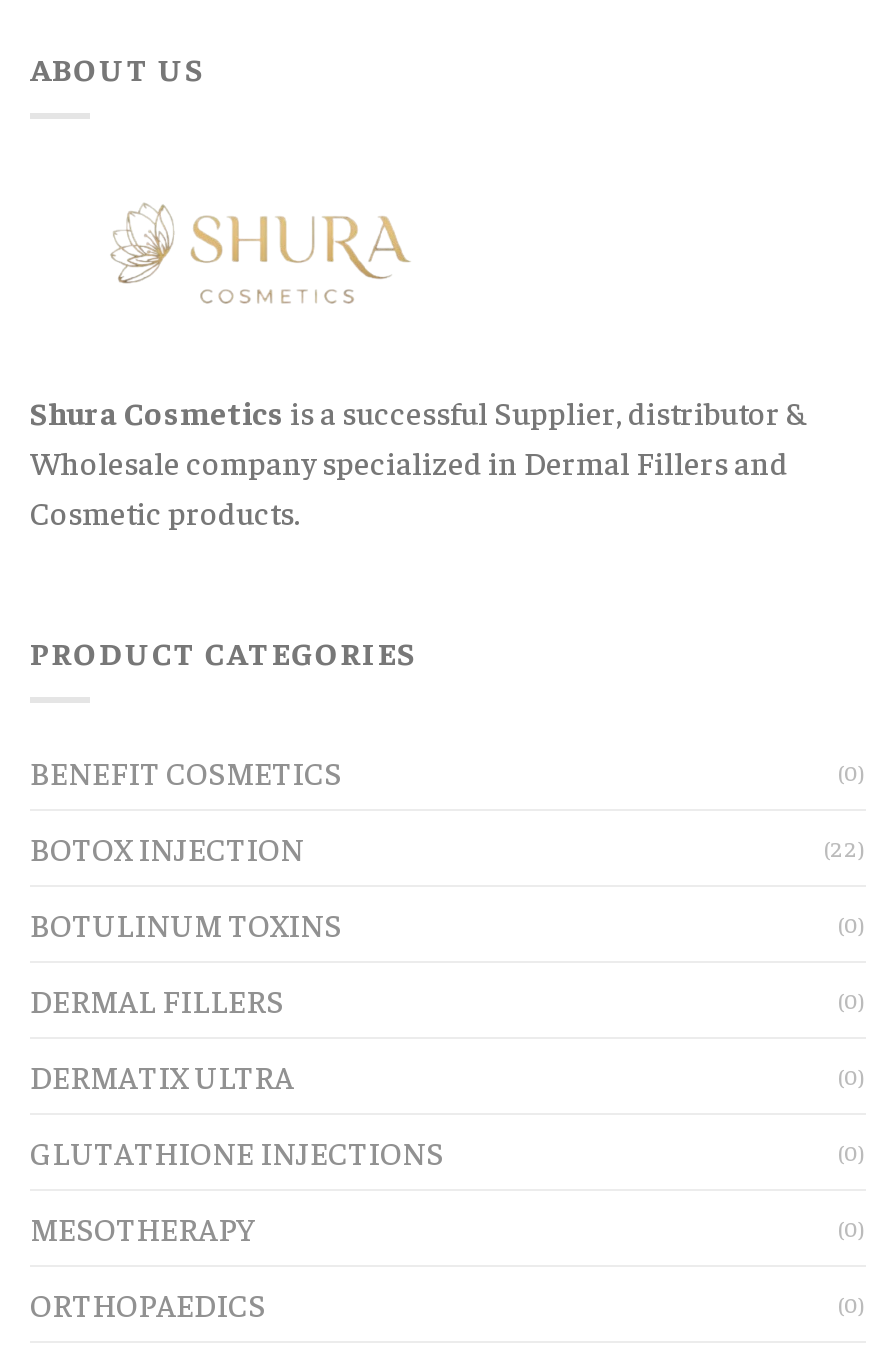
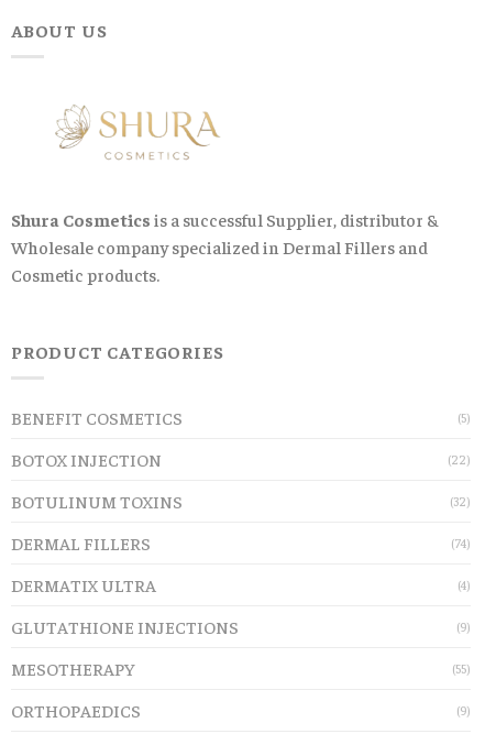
[838,758,866,786] (0) -> [458,410,471,425] (5)
[838,910,866,938] (0) -> [450,493,471,509] (32)
[838,986,866,1014] (0) -> [451,535,471,551] (74)
[838,1062,866,1090] (0) -> [458,577,471,592] (4)
[838,1138,866,1166] (0) -> [456,619,471,634] (9)
[838,1214,866,1242] (0) -> [452,661,471,676] (55)
[838,1290,866,1318] (0) -> [456,702,471,718] (9)

